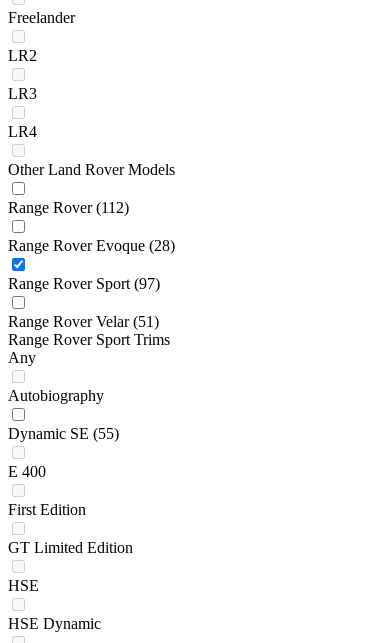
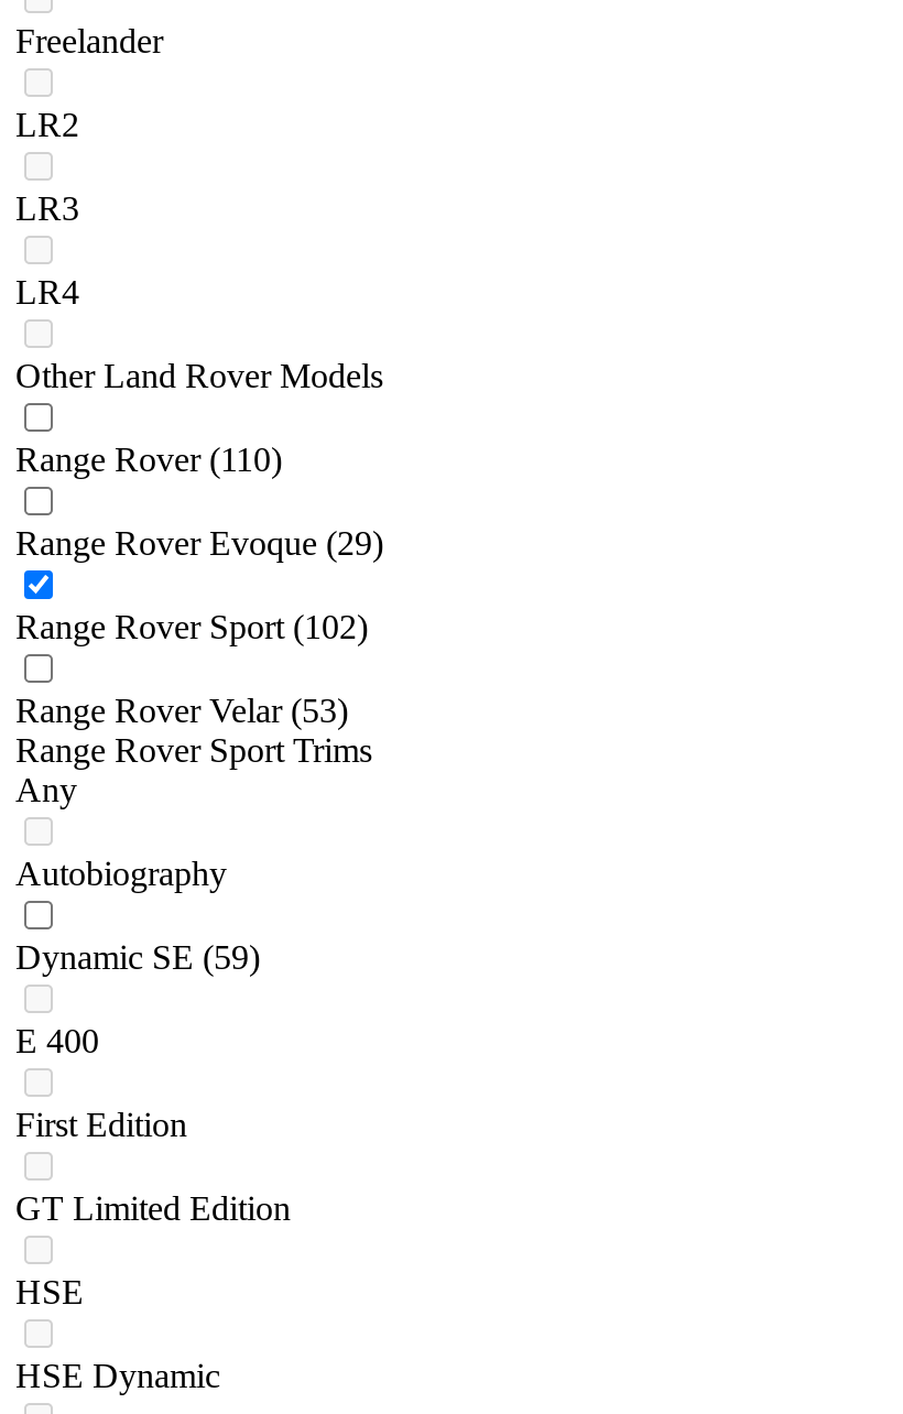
[8,199,129,216] Range Rover (112) -> [15,441,282,479] Range Rover (110)
[8,237,175,254] Range Rover Evoque (28) -> [15,525,383,563] Range Rover Evoque (29)
[8,275,160,292] Range Rover Sport (97) -> [15,609,368,646] Range Rover Sport (102)
[8,313,159,330] Range Rover Velar (51) -> [15,692,348,730] Range Rover Velar (53)
[8,425,119,442] Dynamic SE (55) -> [15,939,260,977] Dynamic SE (59)

